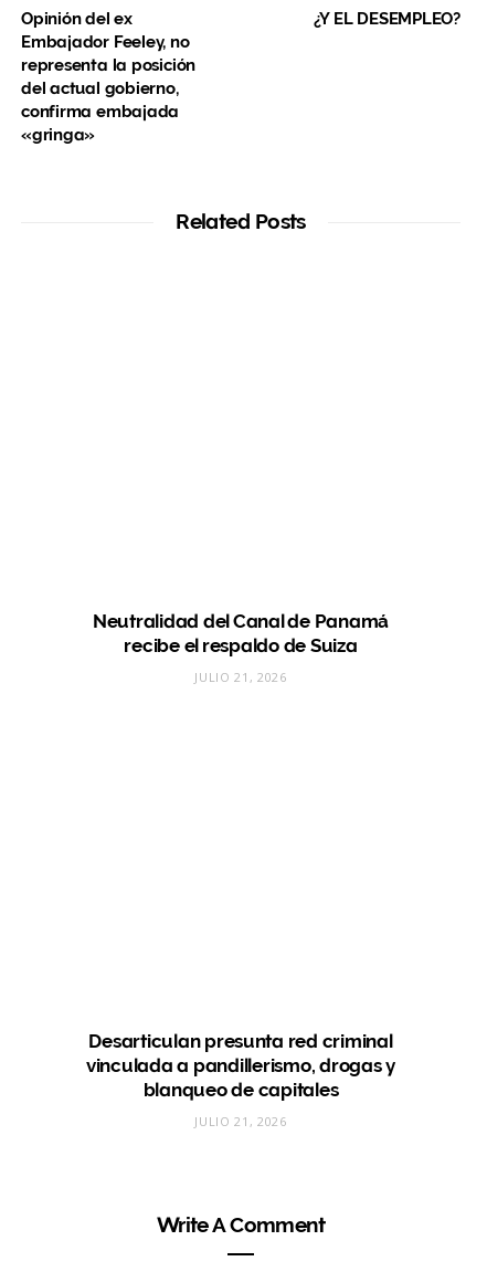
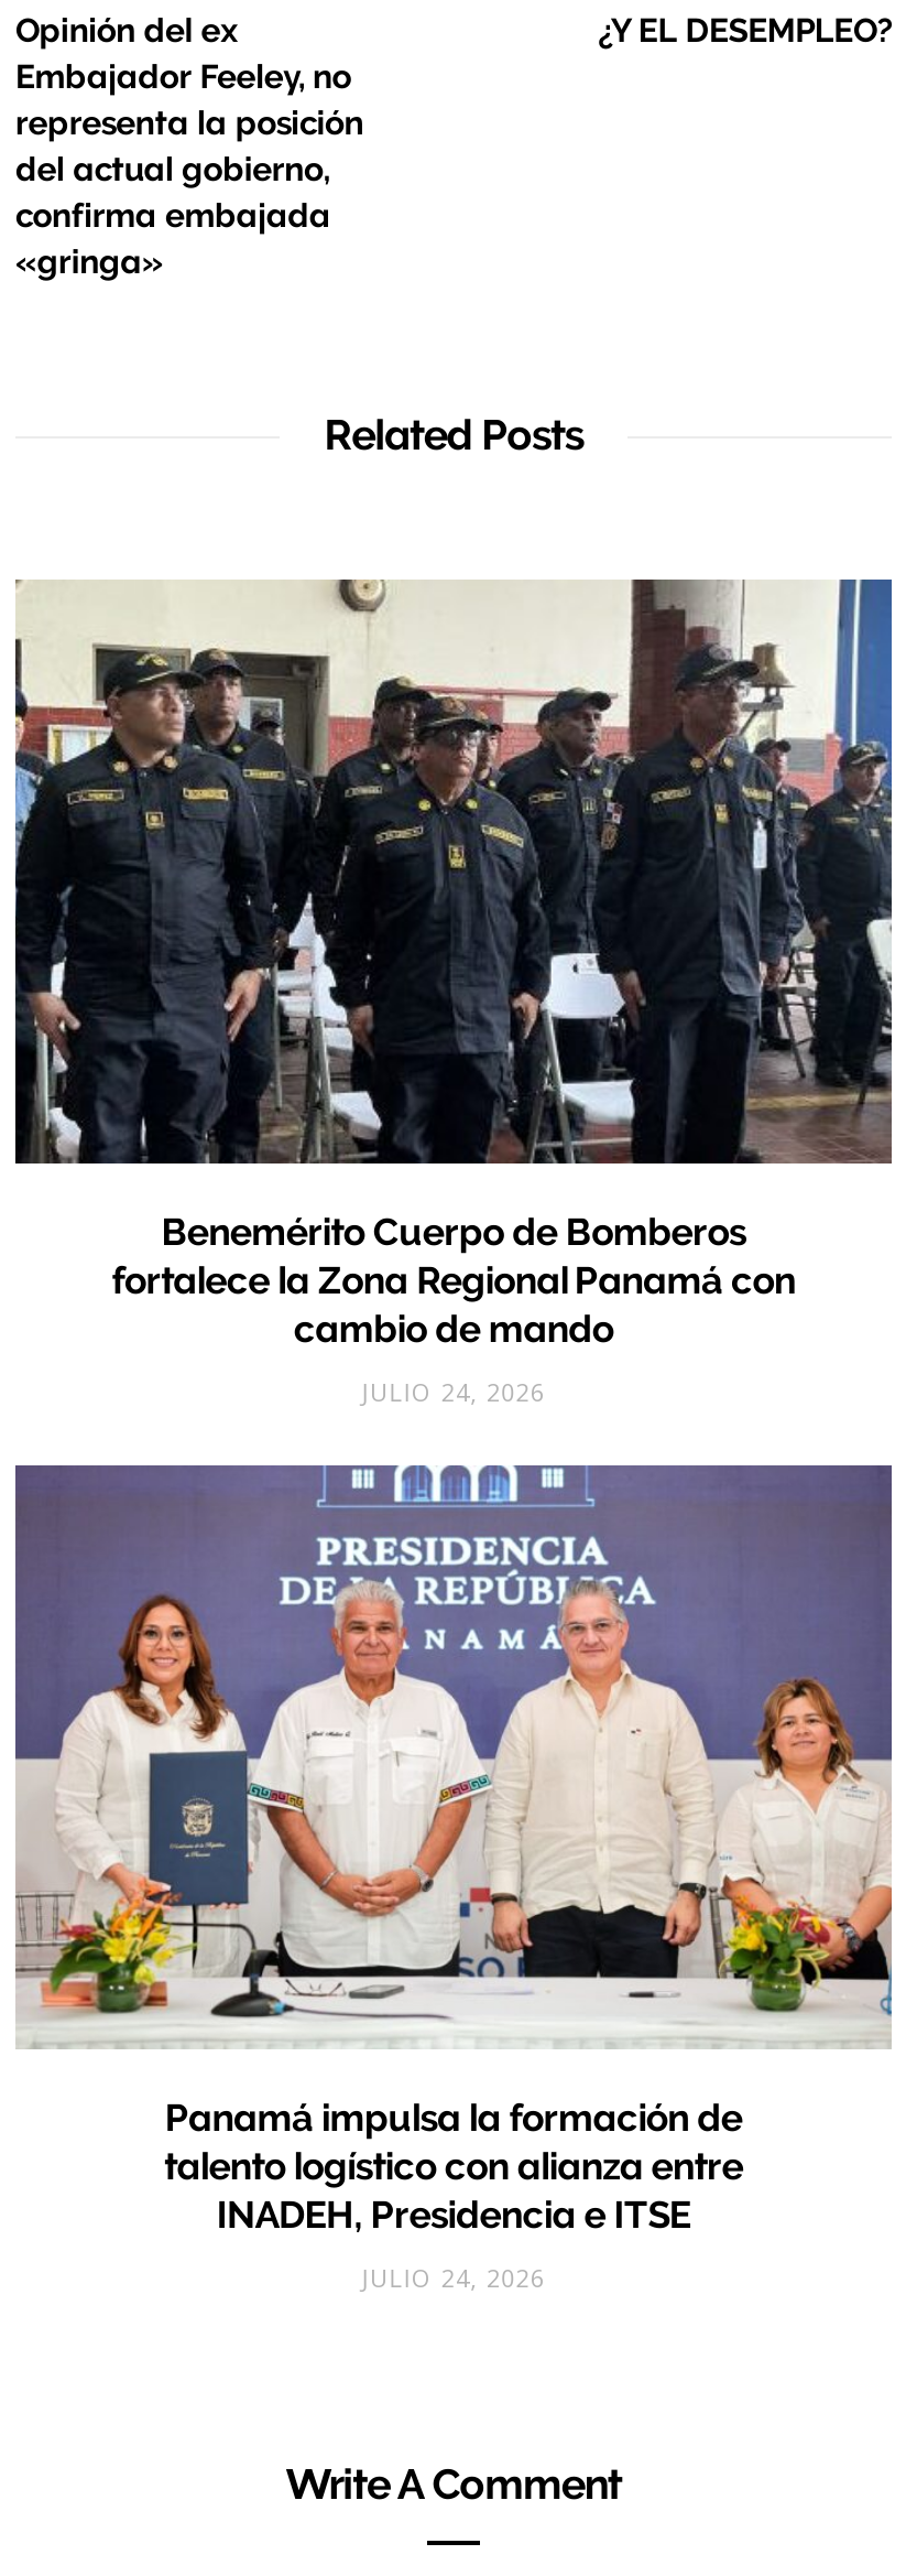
none -> [13,577,894,1166] [image]
none -> [13,1463,894,2049] [image]
[93,610,389,656] Neutralidad del Canal de Panamá | recibe el respaldo de Suiza -> [112,1210,795,1351] Benemérito Cuerpo de Bomberos | fortalece la Zona Regional Panamá con | cambio de mando
[195,669,287,685] JULIO 21, 2026 -> [362,1375,545,1408] JULIO 24, 2026
[86,1030,395,1101] Desarticulan presunta red criminal | vinculada a pandillerismo, drogas y | blanqueo de capitales -> [164,2096,743,2238] Panamá impulsa la formación de | talento logístico con alianza entre | INADEH, Presidencia e ITSE
[195,1113,287,1130] JULIO 21, 2026 -> [362,2262,545,2295] JULIO 24, 2026

